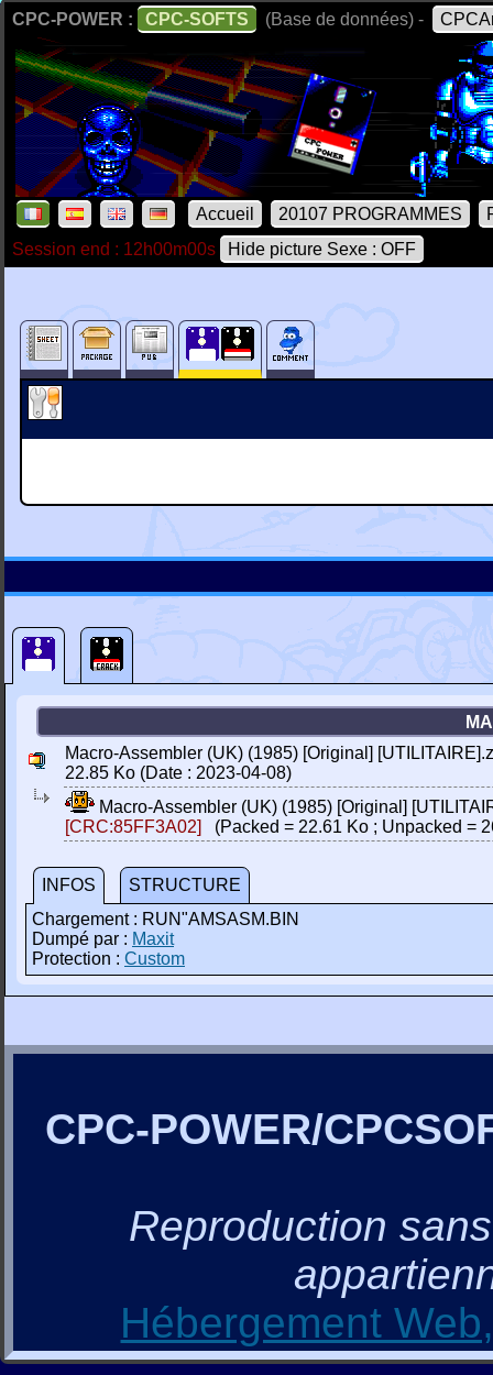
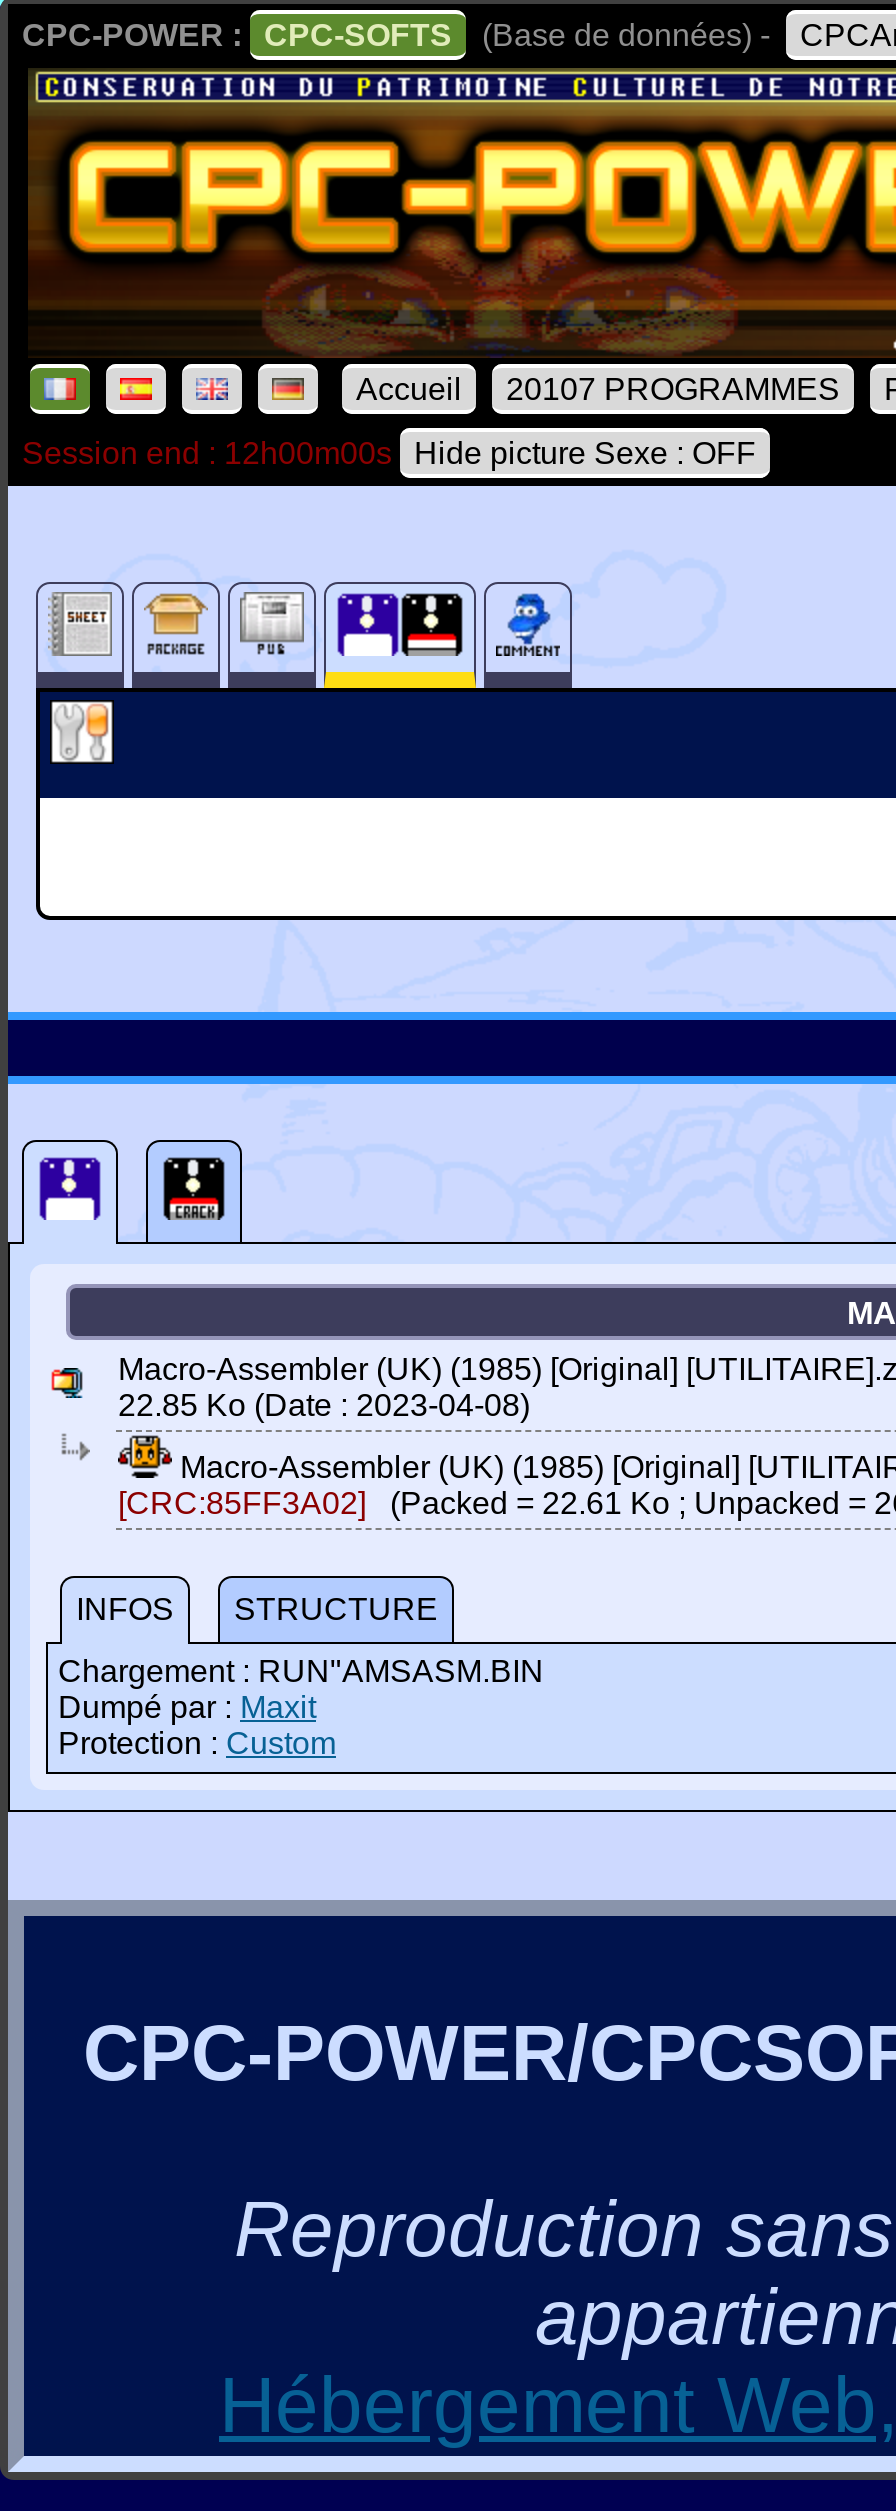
[15,37,490,198] [image] -> [28,66,890,358] [image]

